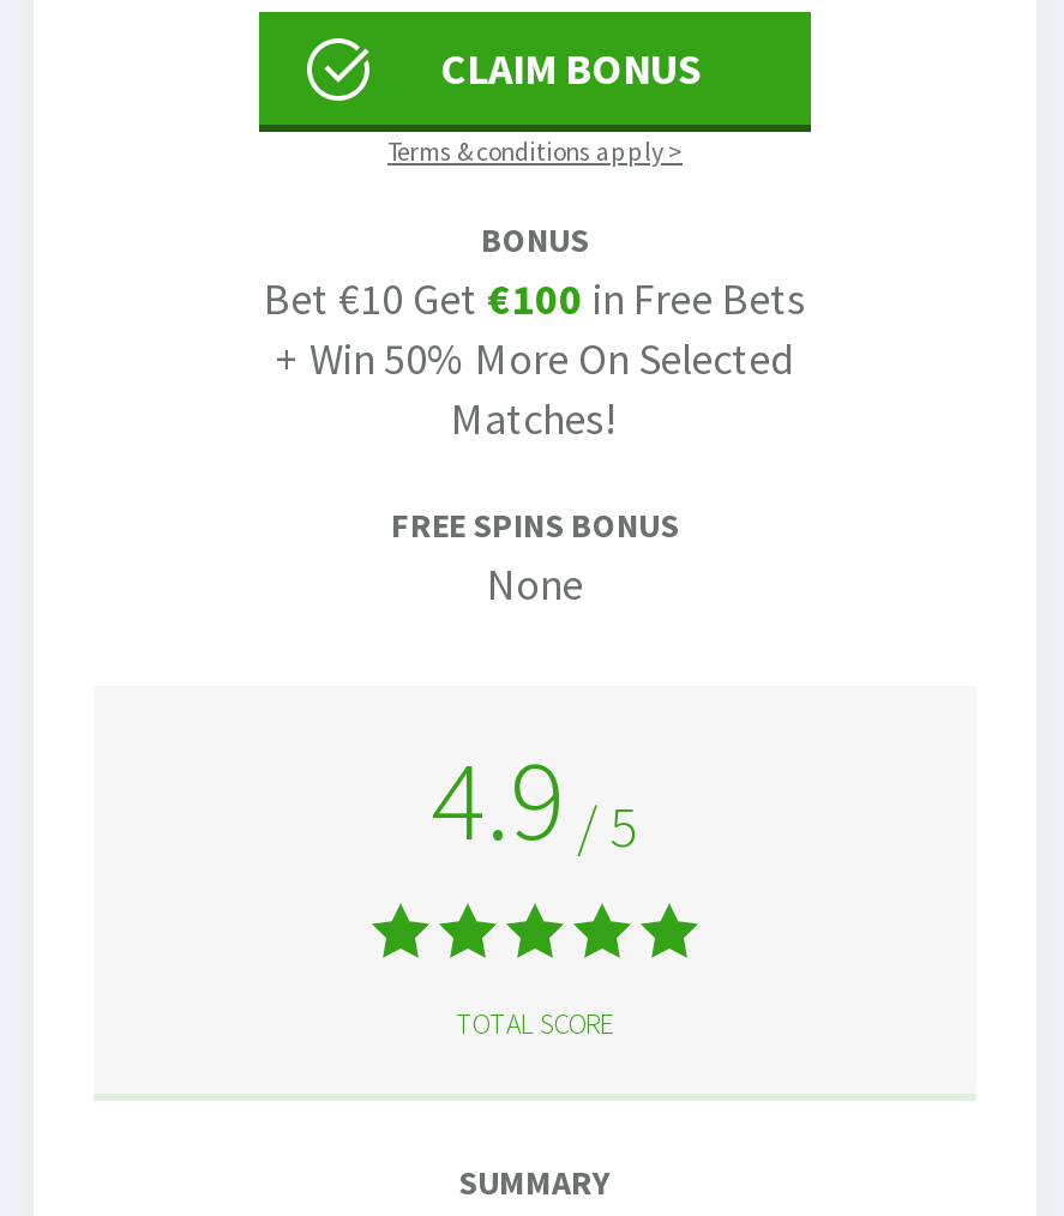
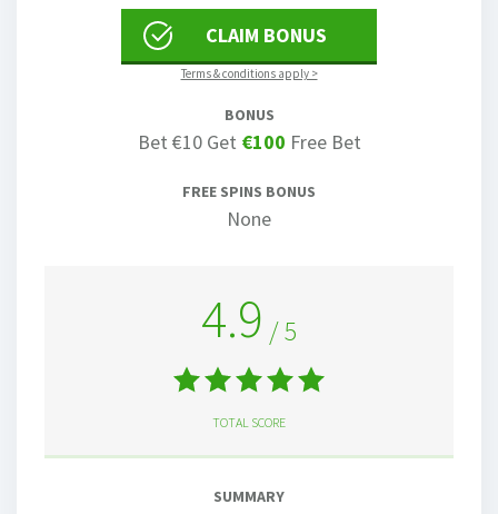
[264,271,806,446] Bet €10 Get €100 in Free Bets | + Win 50% More On Selected | Matches! -> [137,129,361,155] Bet €10 Get €100 Free Bet

